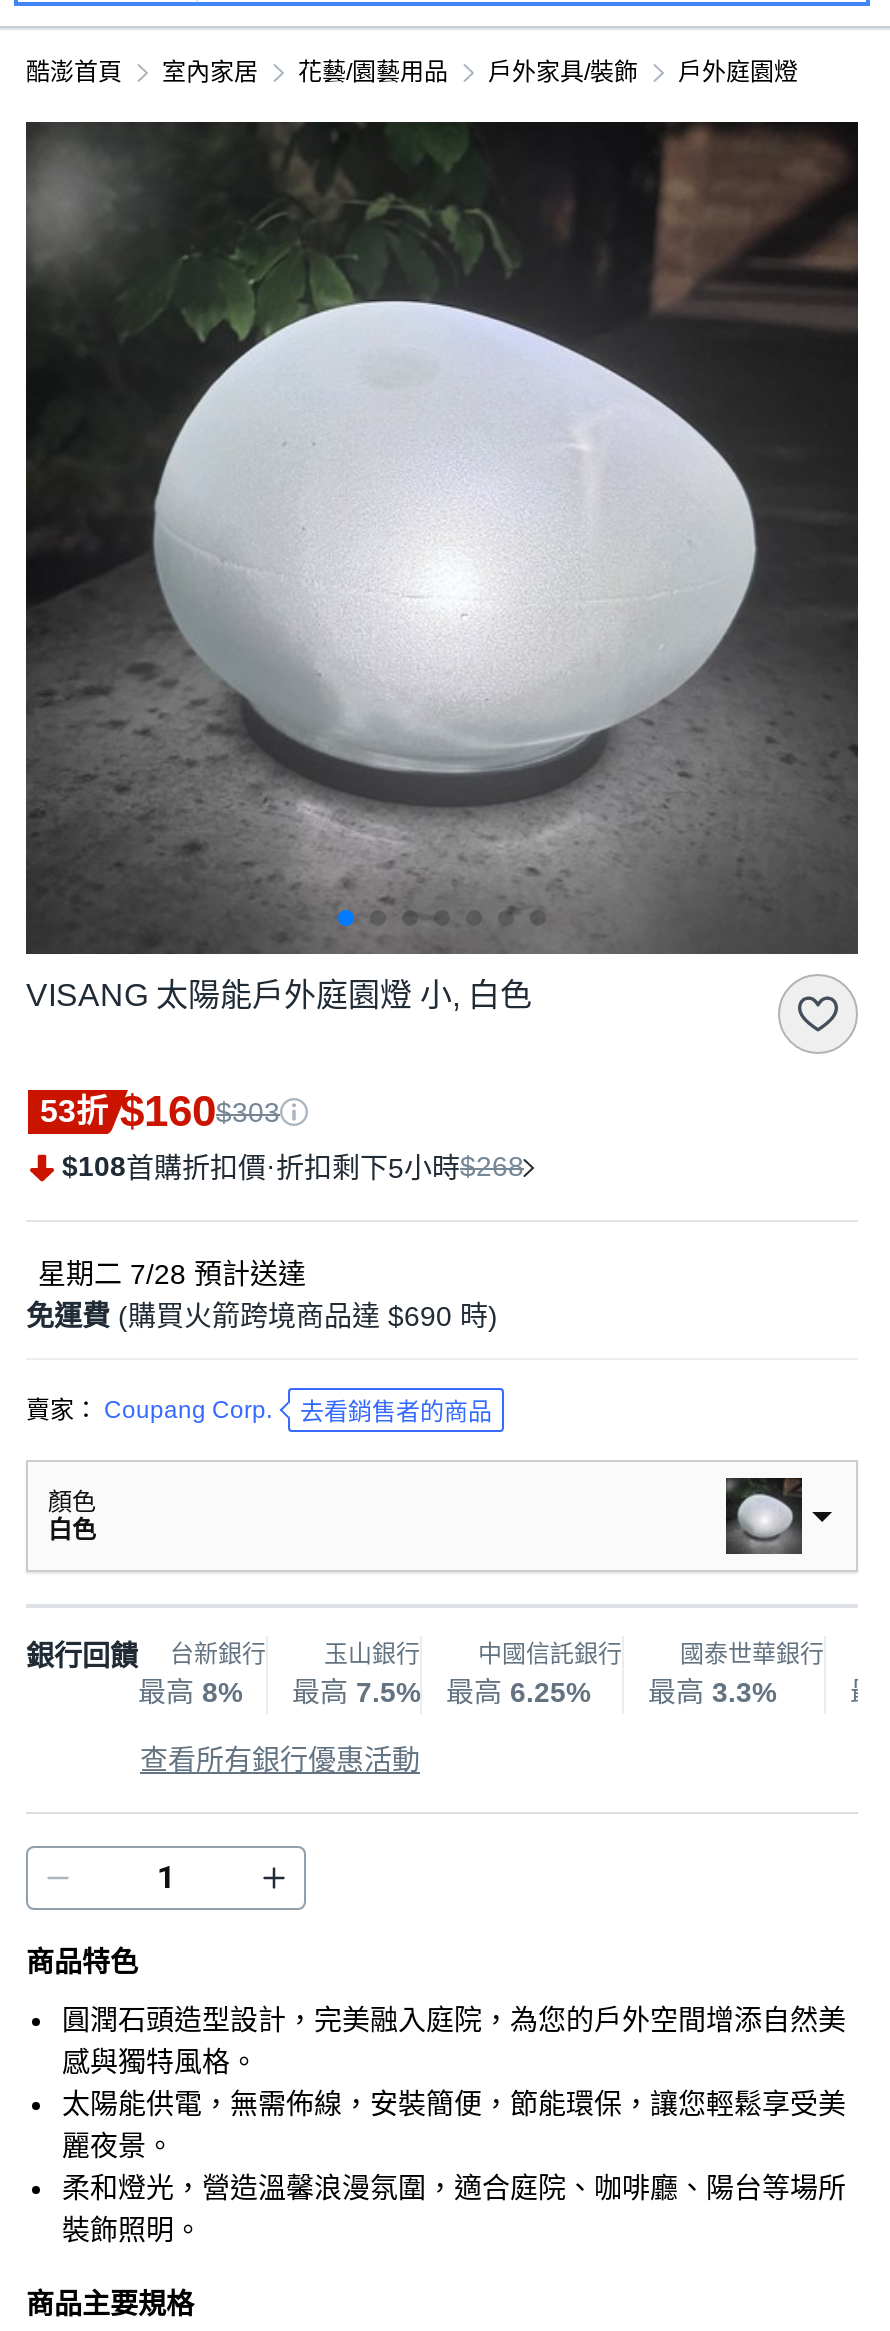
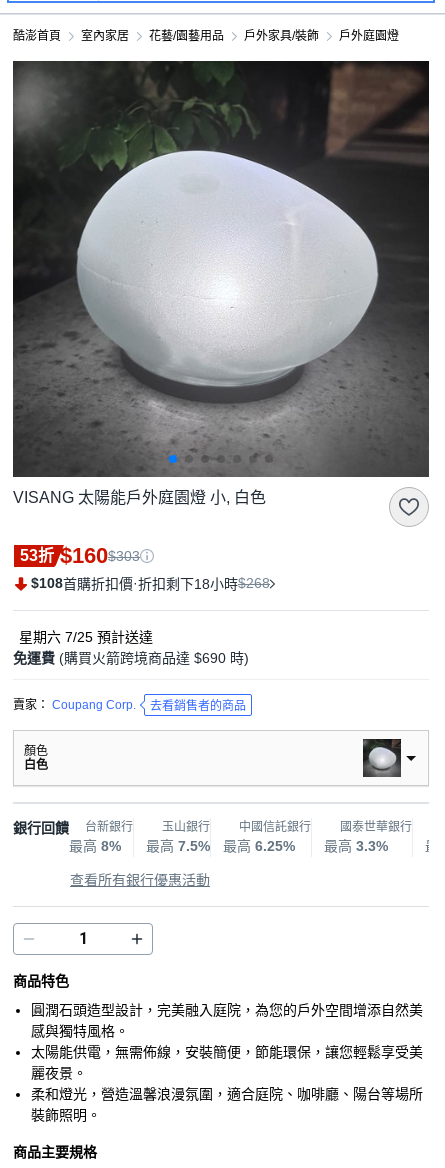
[62,1150,524,1184] $108首購折扣價·折扣剩下5小時$268 -> [31,575,270,592] $108首購折扣價·折扣剩下18小時$268
[38,1258,306,1290] 星期二 7/28預計送達 -> [19,629,153,645] 星期六 7/25預計送達

